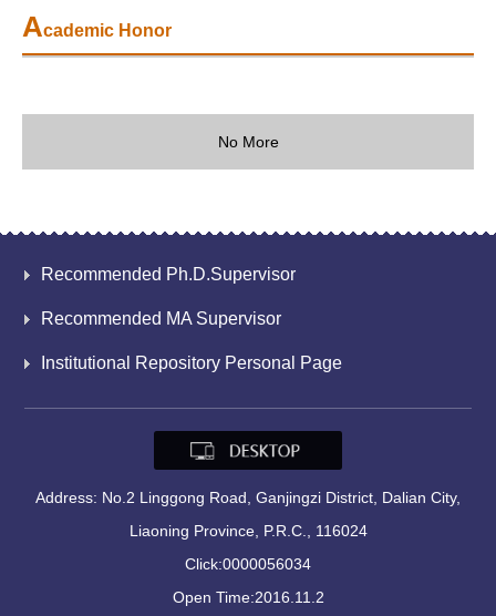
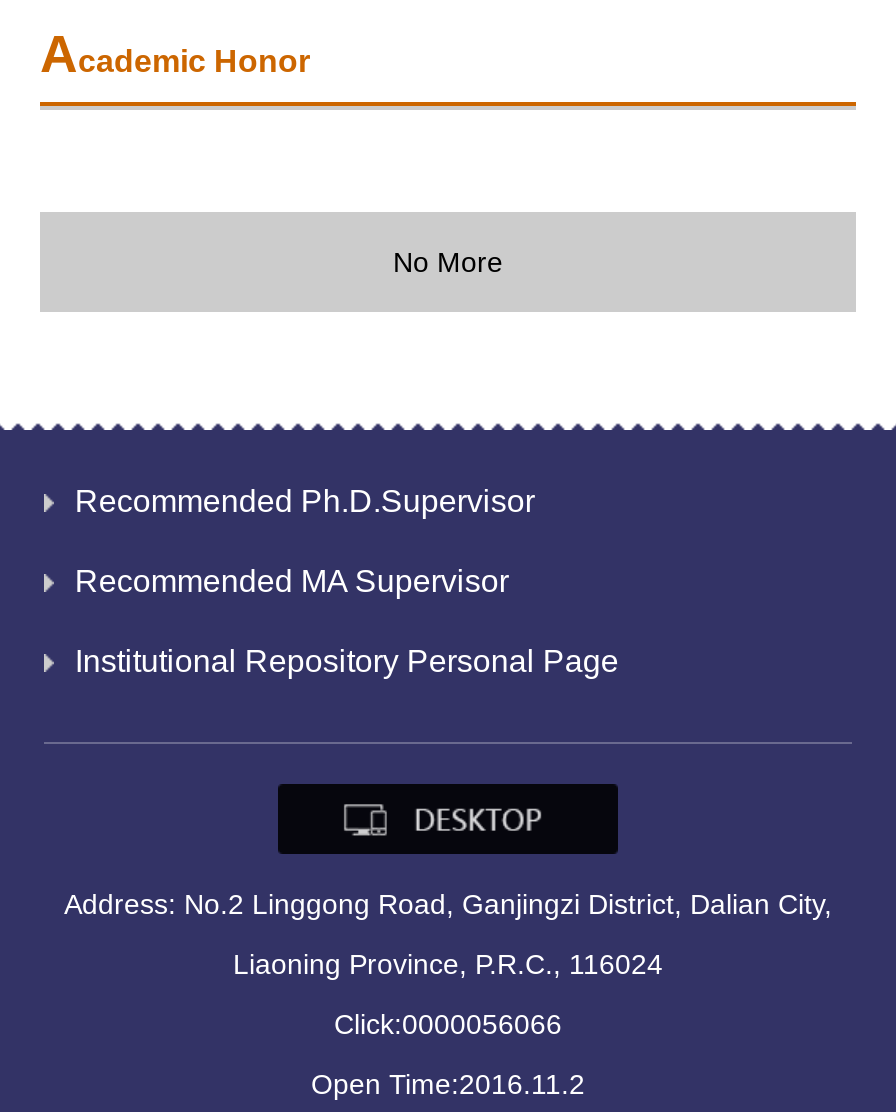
[185,556,311,573] Click:0000056034 -> [334,1009,562,1041] Click:0000056066

